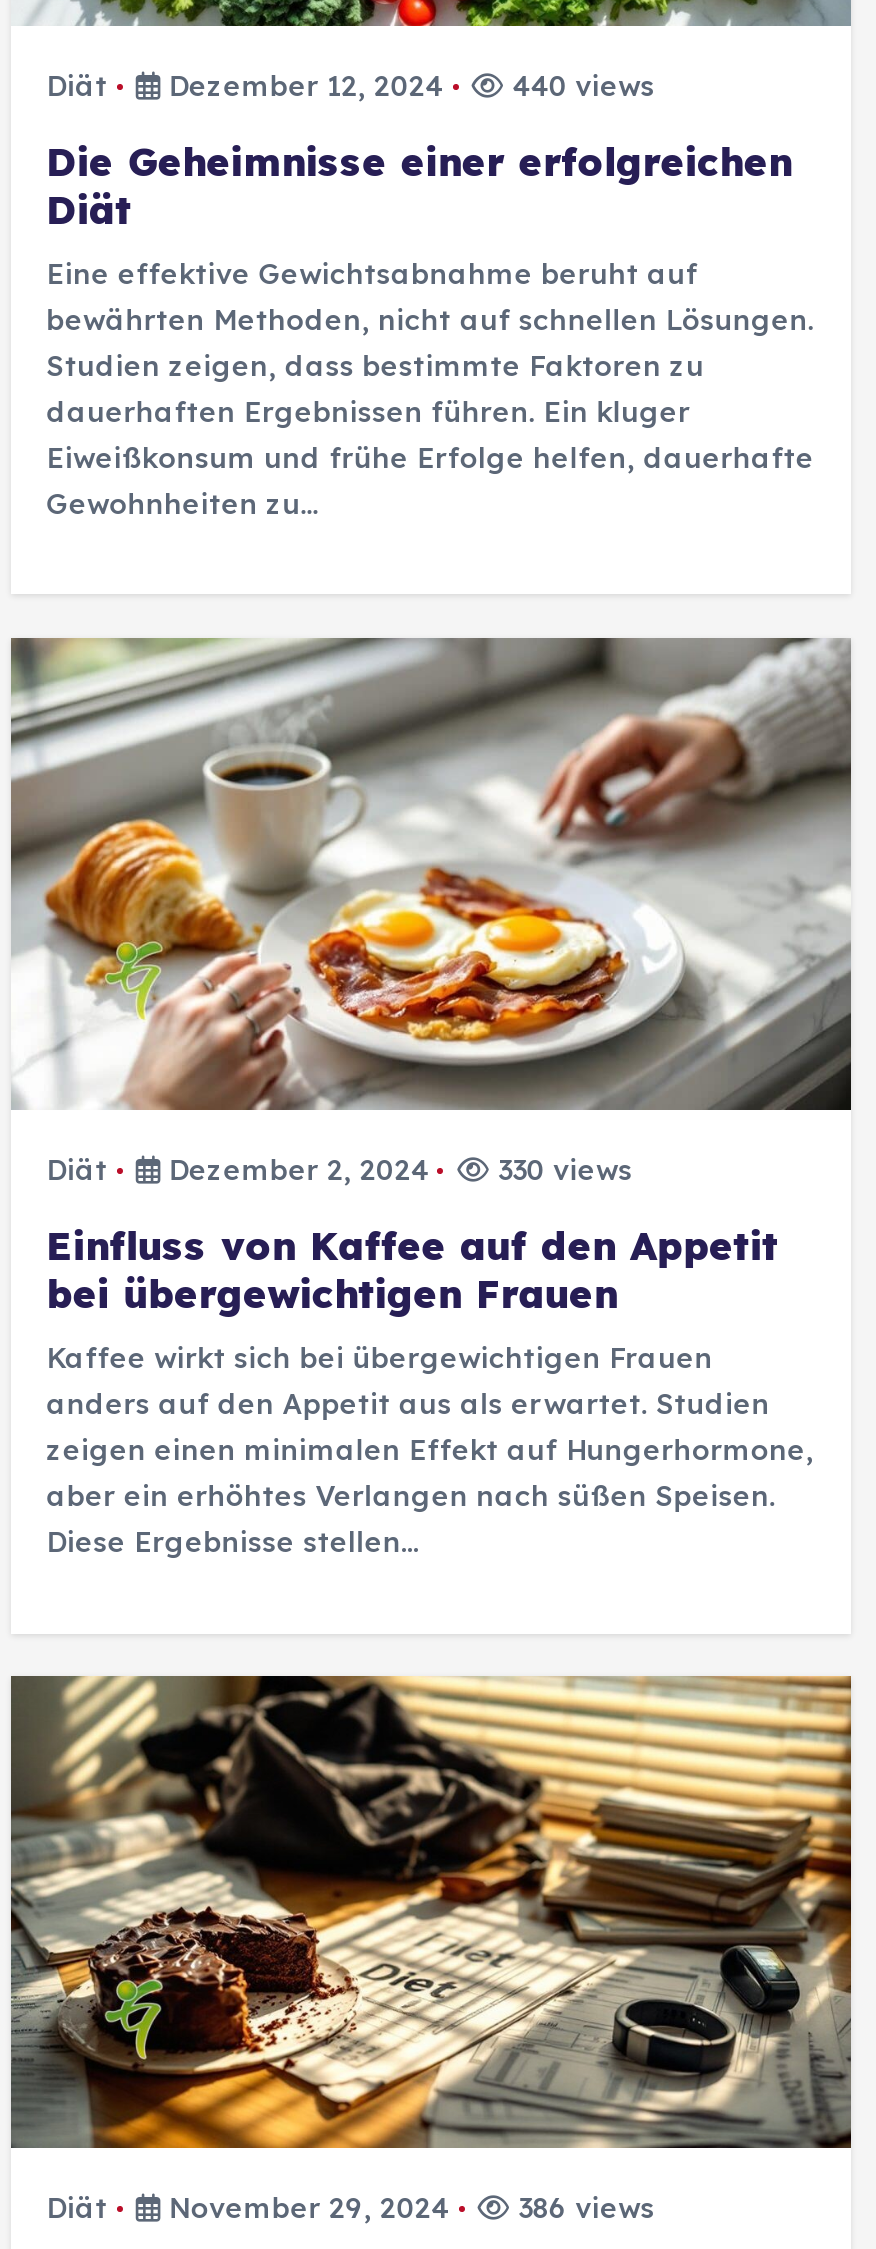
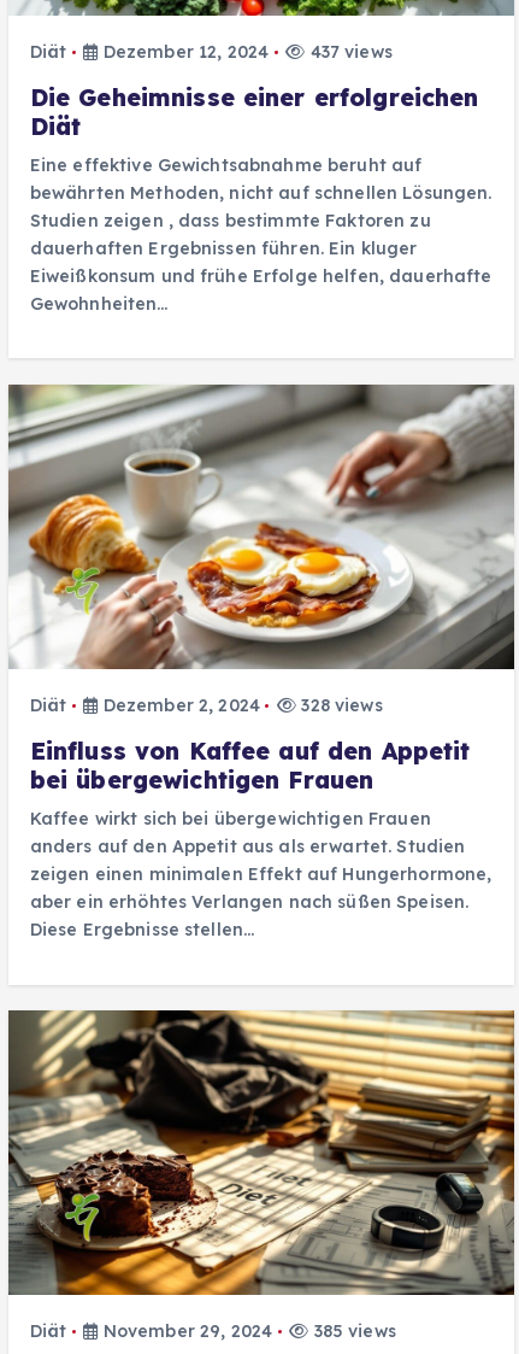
[46,68,655,104] Diät Dezember 12, 2024 440 views -> [30,41,392,63] Diät Dezember 12, 2024 437 views
[46,348,704,384] Studien zeigen, dass bestimmte Faktoren zu -> [30,210,431,231] Studien zeigen , dass bestimmte Faktoren zu
[46,486,319,522] Gewohnheiten zu… -> [30,293,168,315] Gewohnheiten…
[46,1152,632,1188] Diät Dezember 2, 2024 330 views -> [30,695,383,716] Diät Dezember 2, 2024 328 views
[46,2191,655,2227] Diät November 29, 2024 386 views -> [30,1321,396,1342] Diät November 29, 2024 385 views

